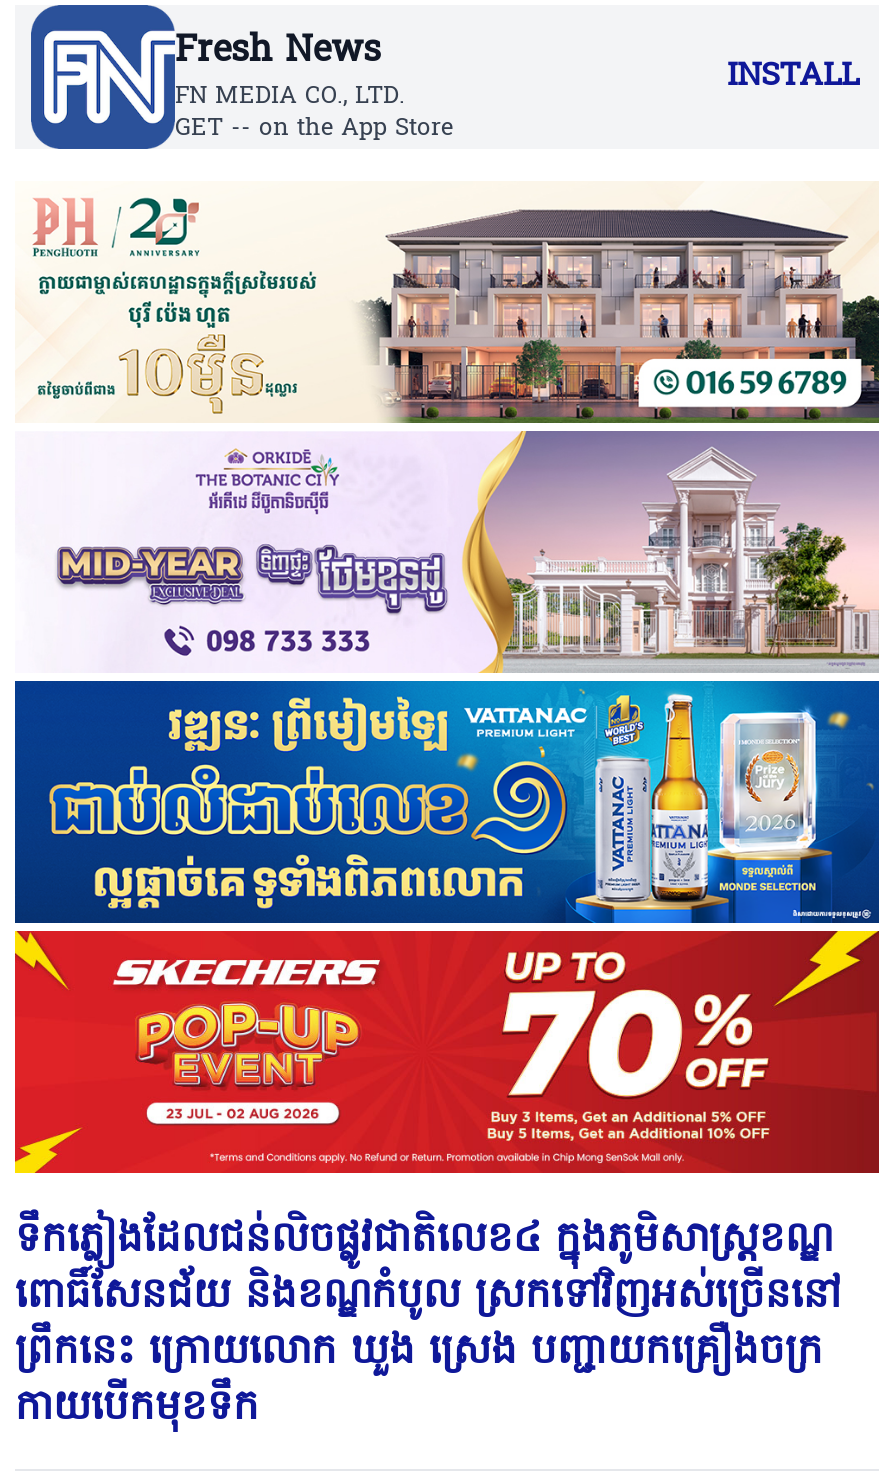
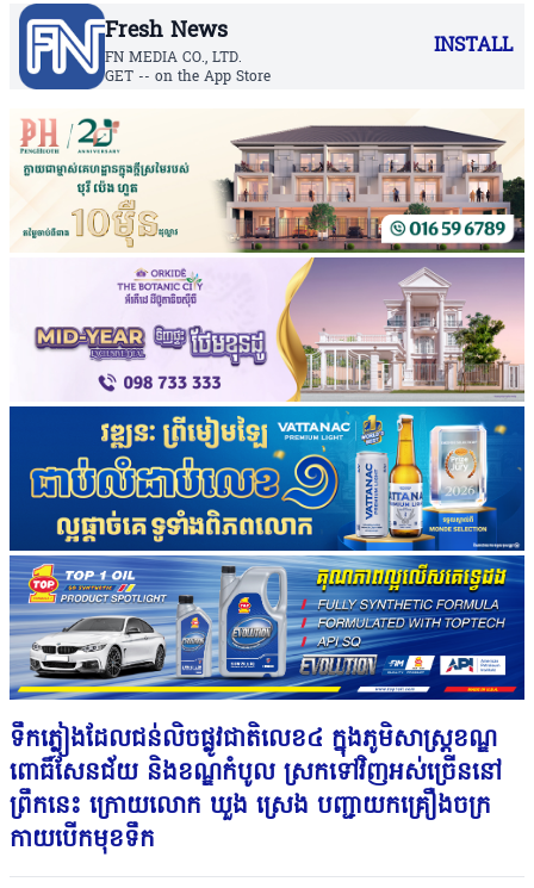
[13,929,881,1175] [image] -> [8,554,526,701] [image]

